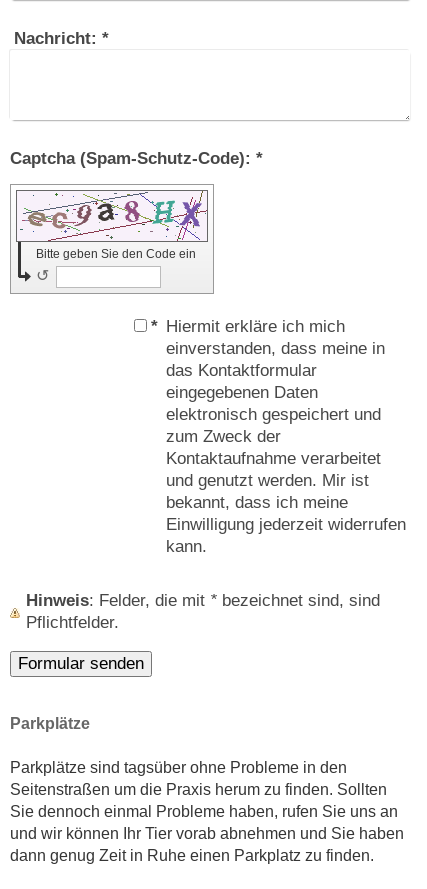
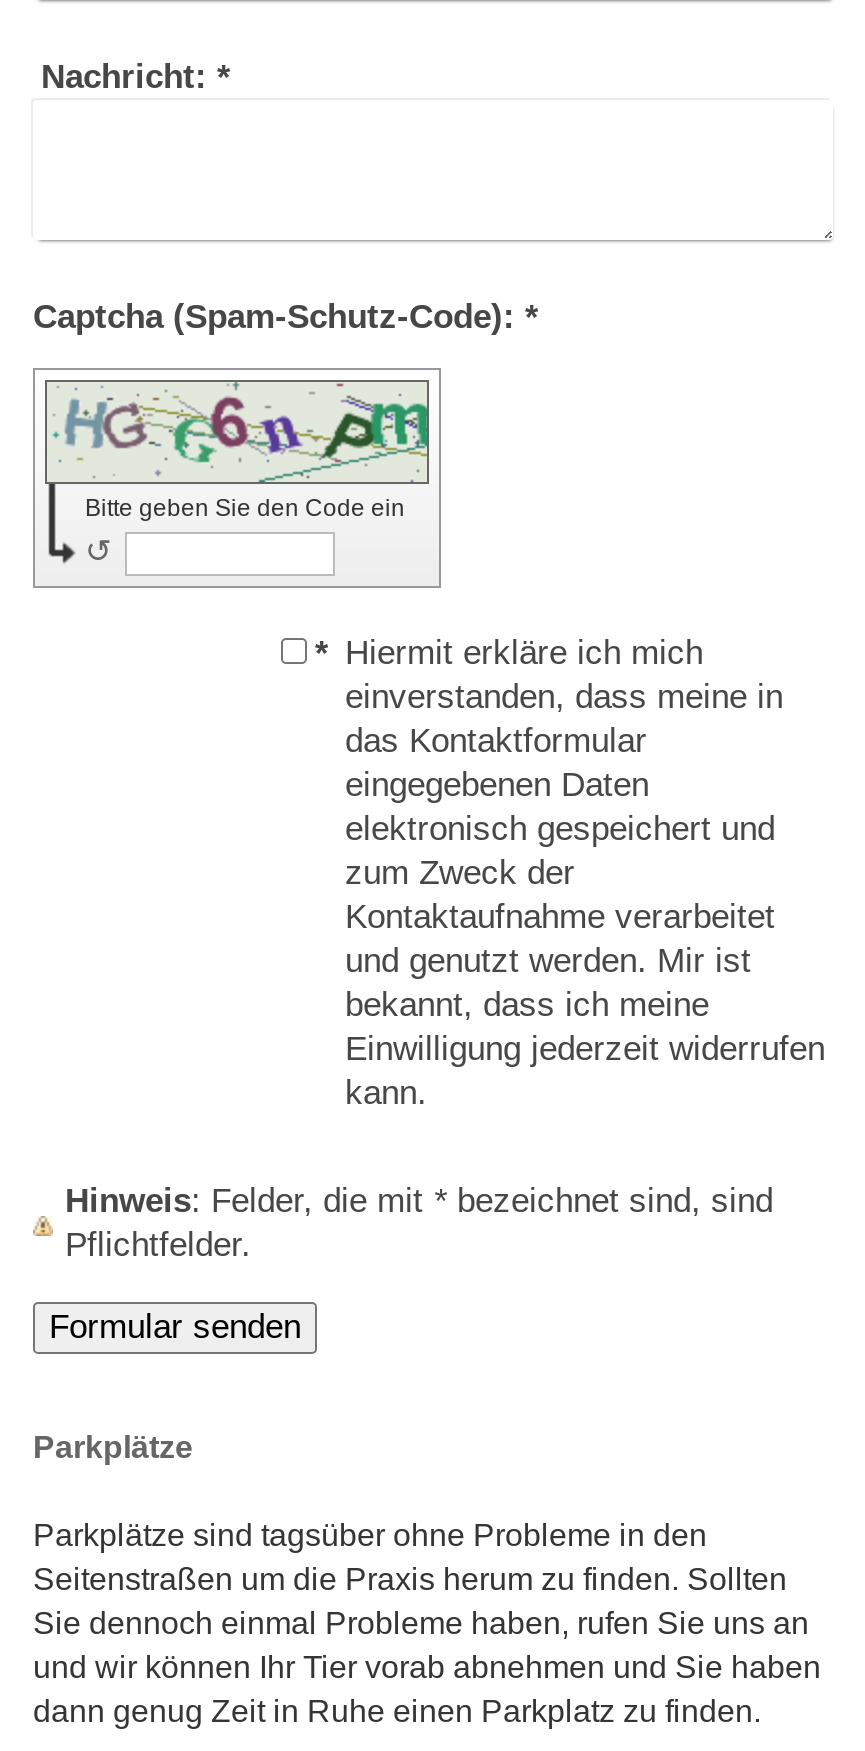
[17,190,208,242] [image] -> [49,380,429,484] [image]

